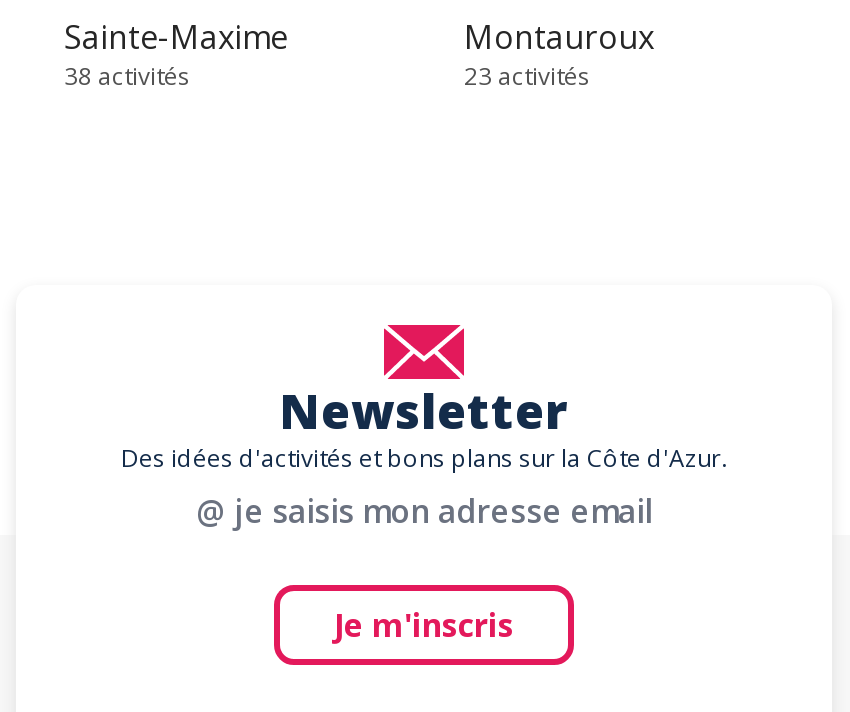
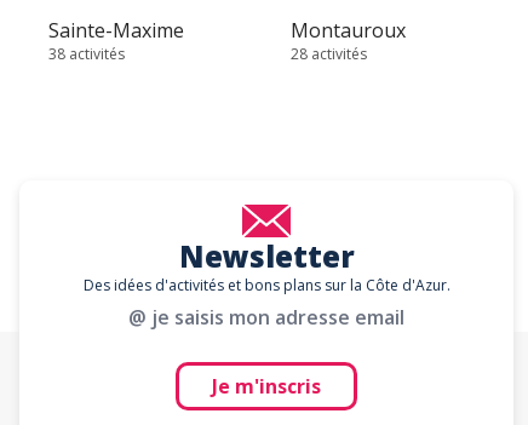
[464,59,590,93] 23 activités -> [291,44,367,64] 28 activités

